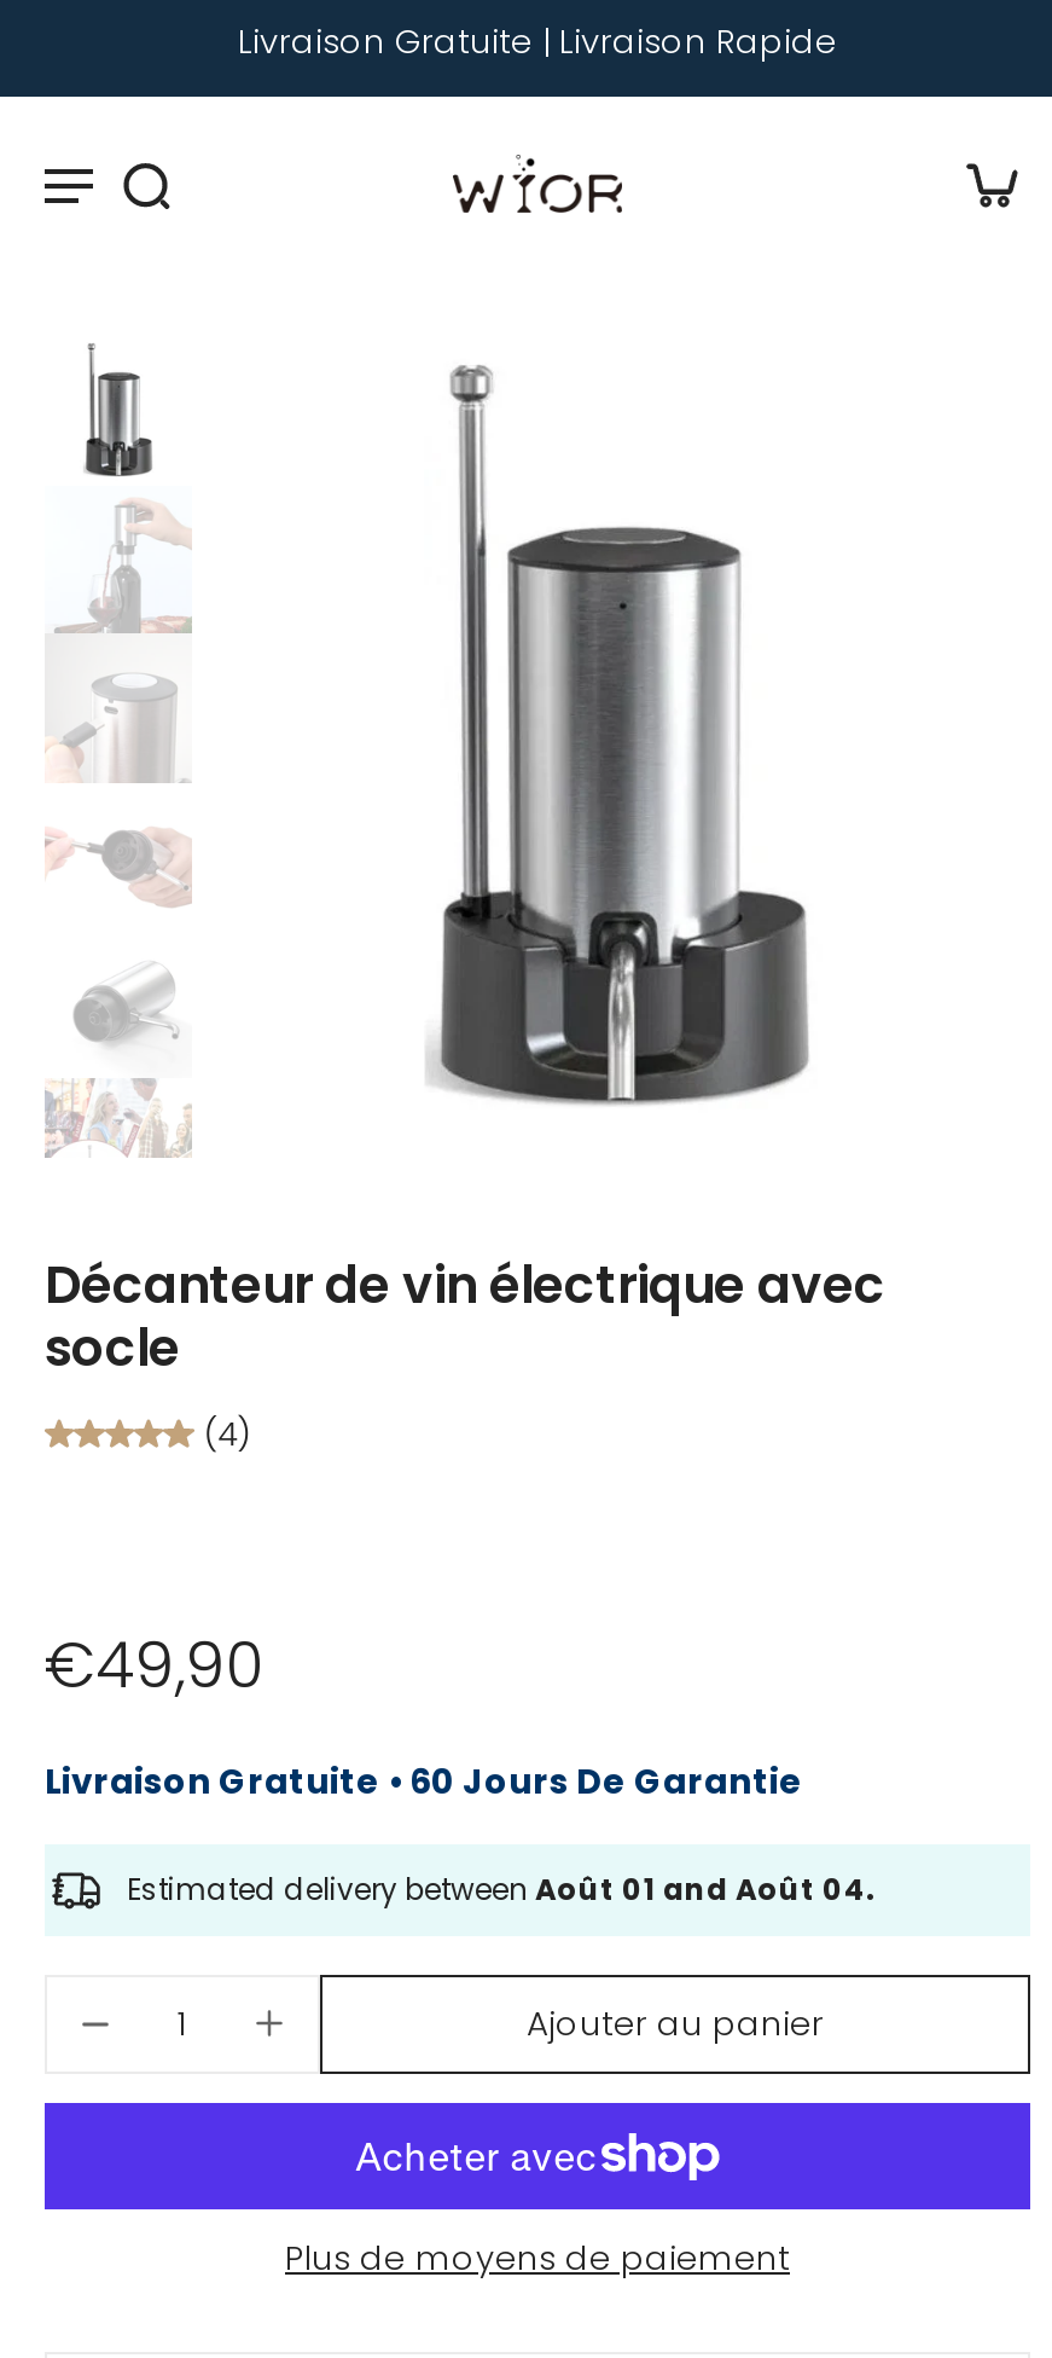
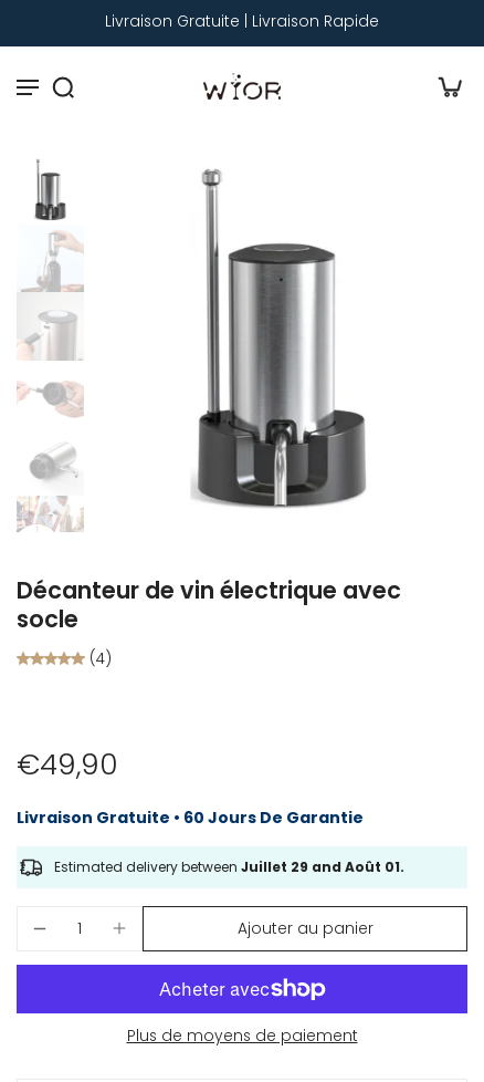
[127,1868,876,1909] Estimated delivery between Août 01 and Août 04. -> [54,857,404,876] Estimated delivery between Juillet 29 and Août 01.

